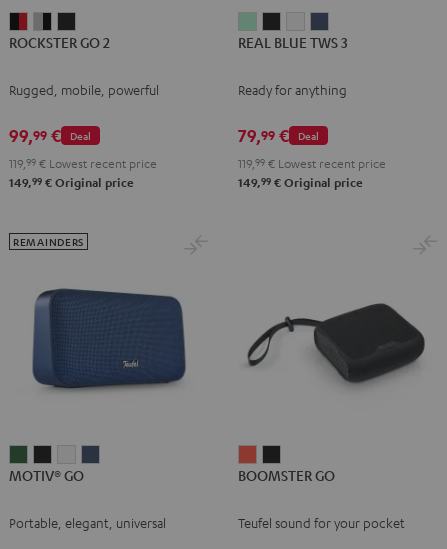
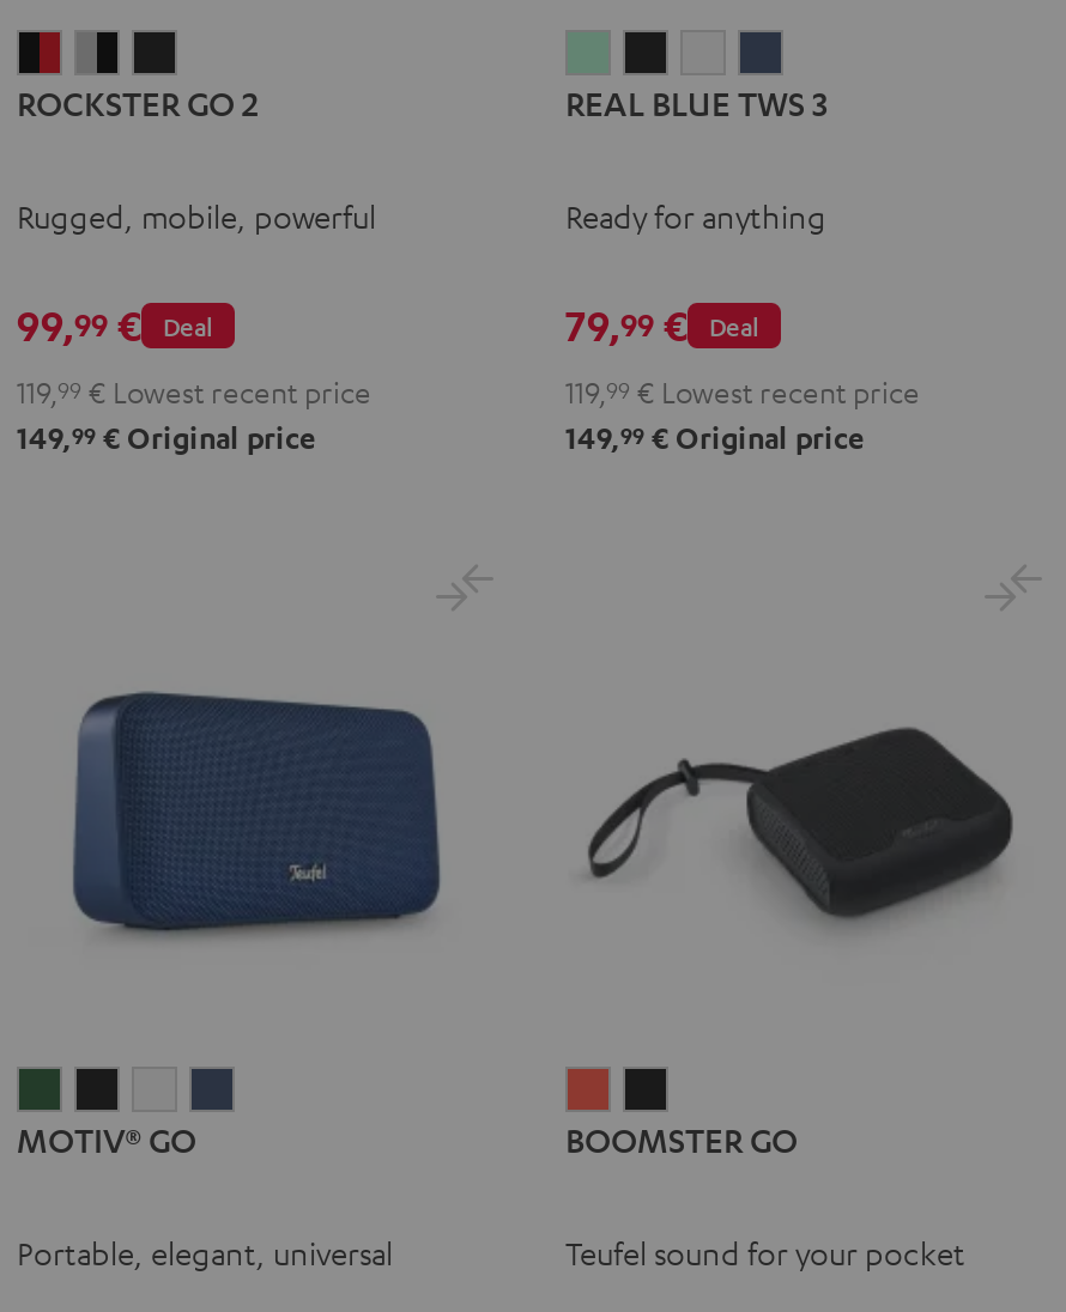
[13,234,84,249] REMAINDERS -> none

